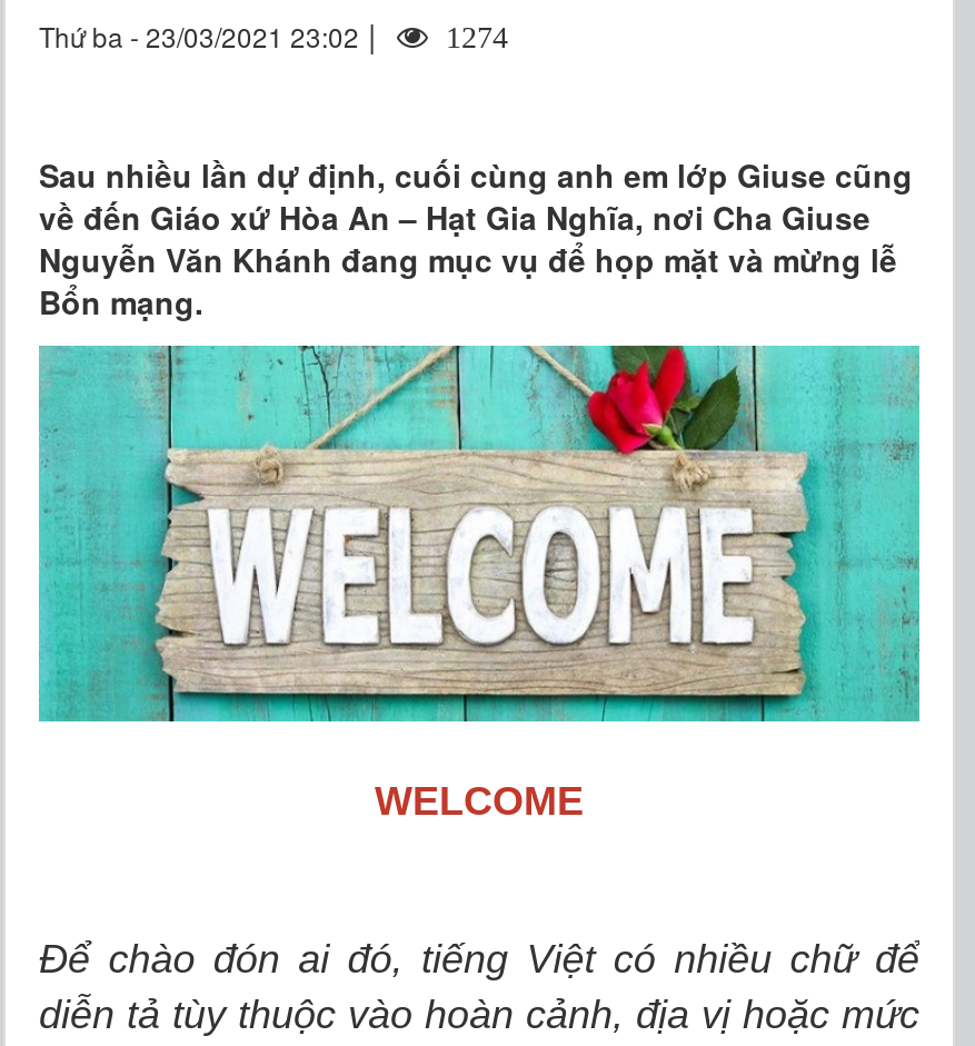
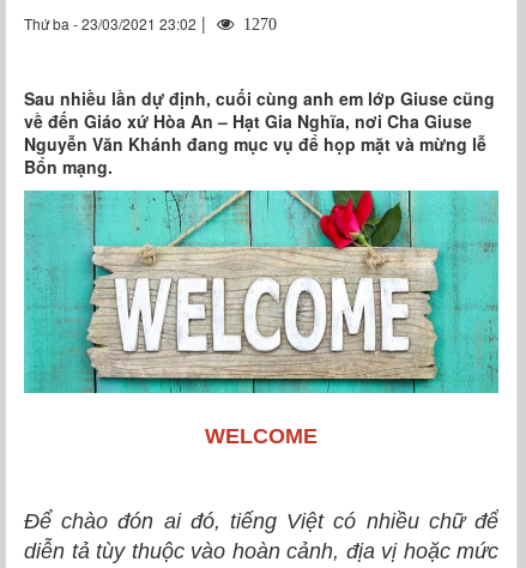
[428,21,508,52] 1274 -> [234,16,277,32] 1270

